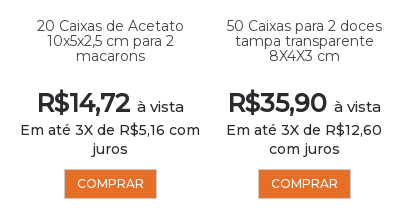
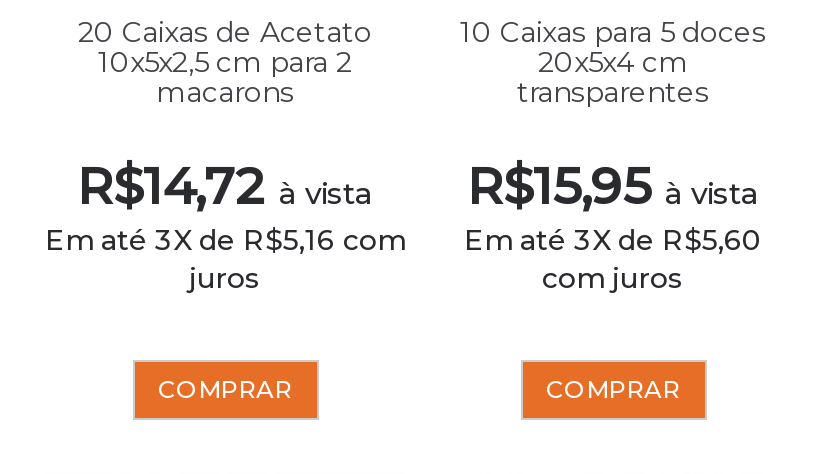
[226,17,381,65] 50 Caixas para 2 doces | tampa transparente | 8X4X3 cm -> [460,14,766,110] 10 Caixas para 5 doces | 20x5x4 cm | transparentes
[226,88,382,139] R$35,90 à vista | Em até 3X de R$12,60 -> [464,156,762,258] R$15,95 à vista | Em até 3X de R$5,60

